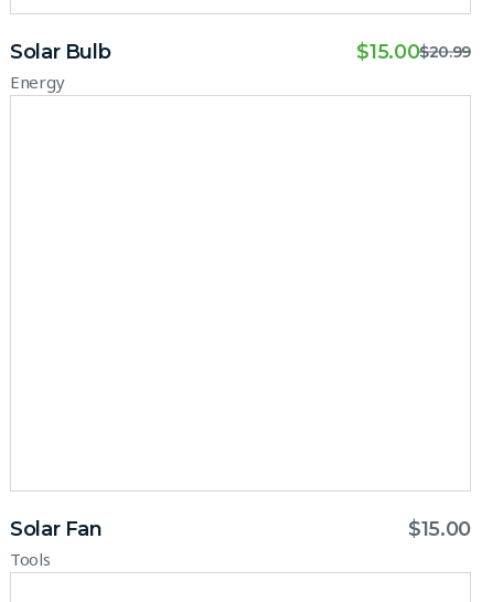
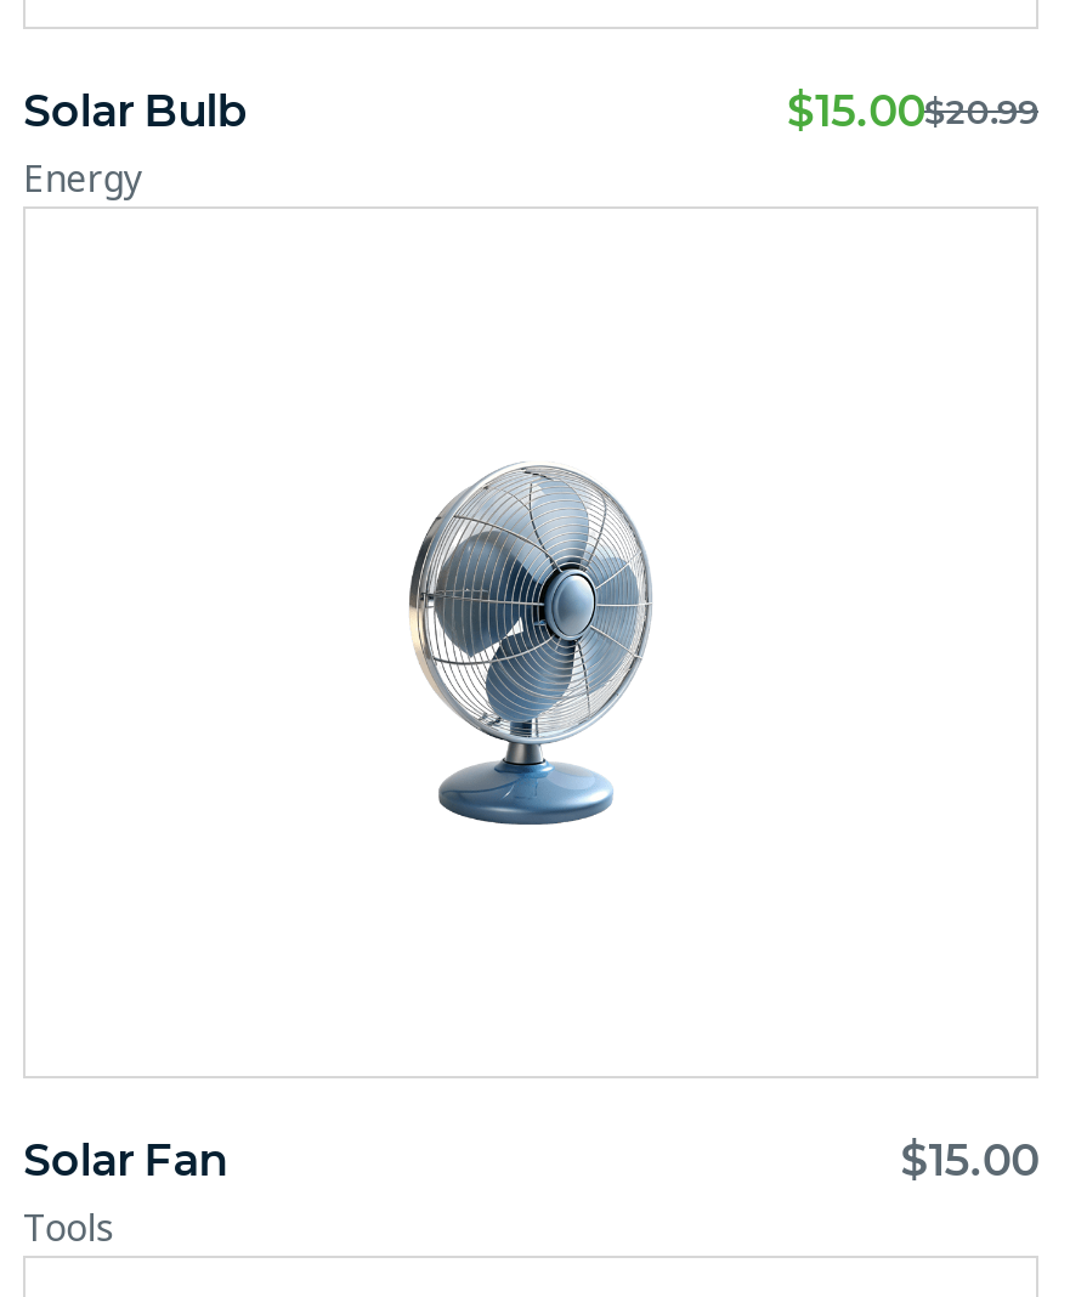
none -> [407,464,655,828] [image]

